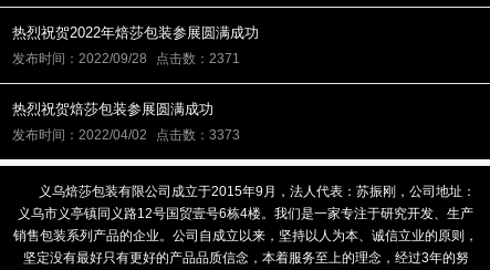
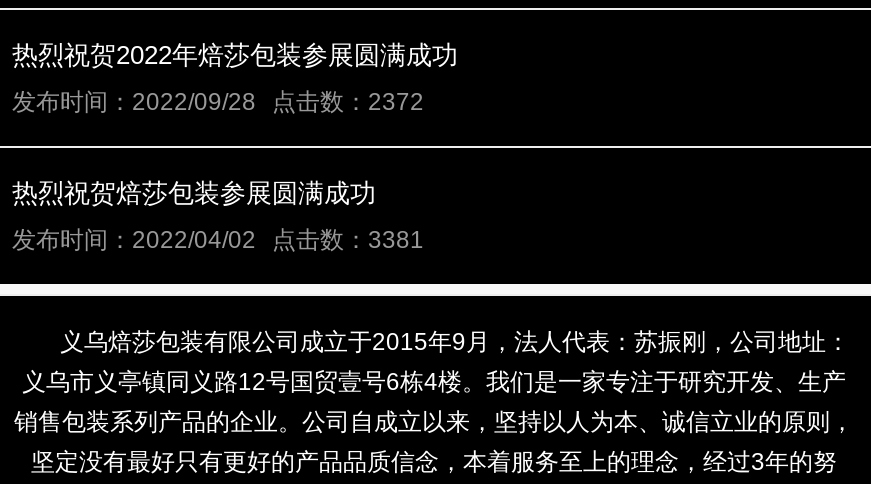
[12,51,240,67] 发布时间：2022/09/28 点击数：2371 -> [12,89,424,117] 发布时间：2022/09/28 点击数：2372
[12,128,240,143] 发布时间：2022/04/02 点击数：3373 -> [12,227,424,255] 发布时间：2022/04/02 点击数：3381

